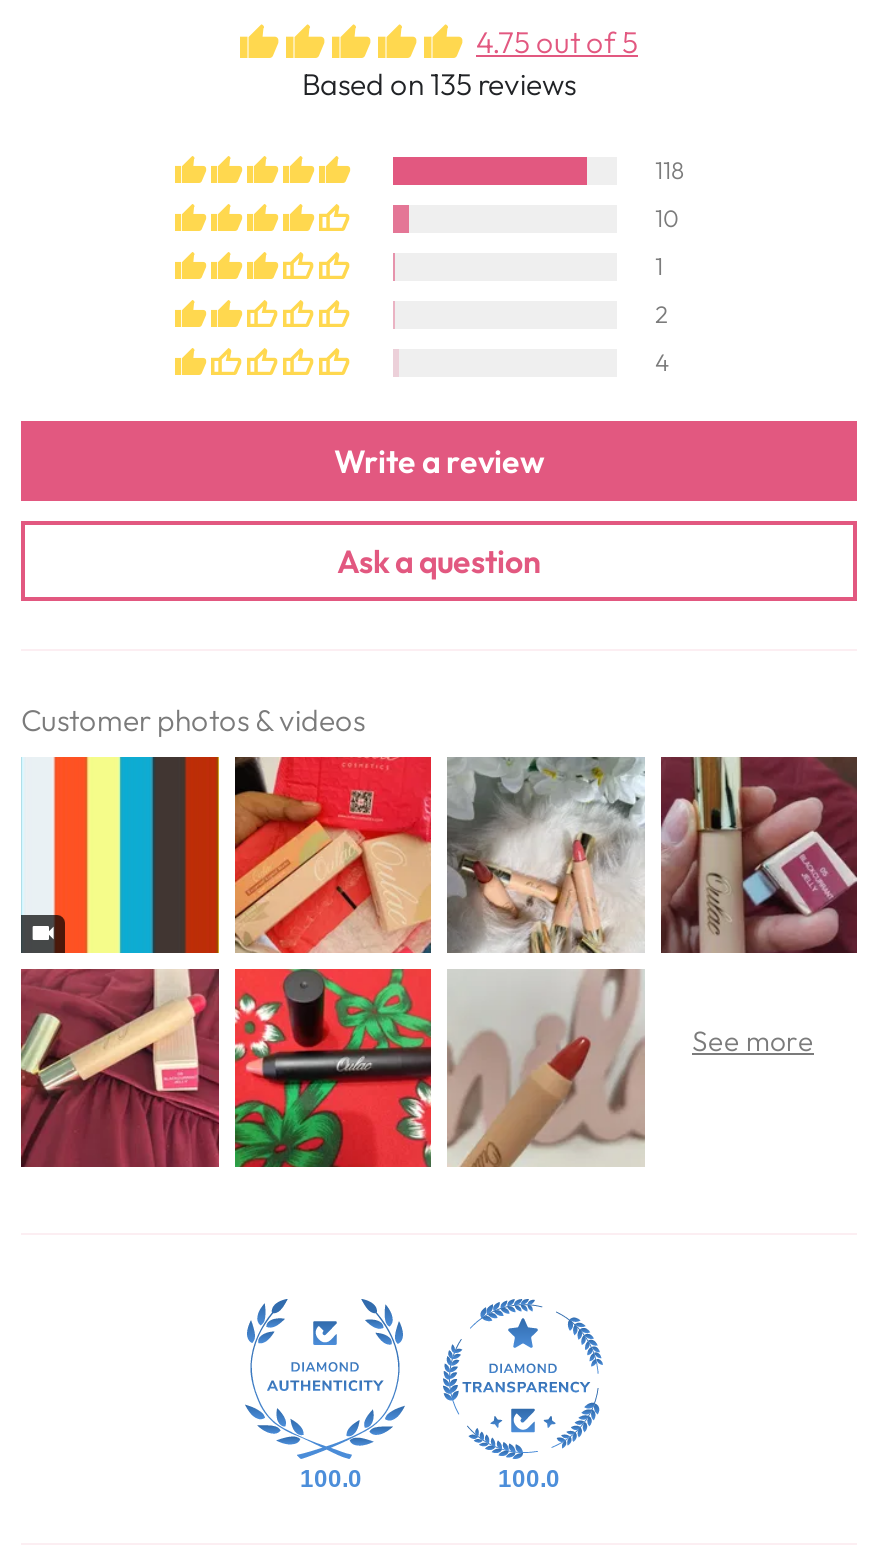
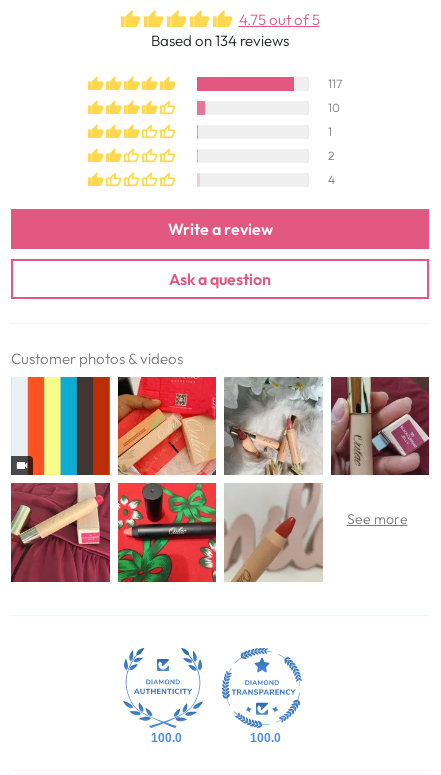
[302,64,576,102] Based on 135 reviews -> [151,31,289,50] Based on 134 reviews
[655,155,685,185] 118 -> [328,76,342,91] 117

